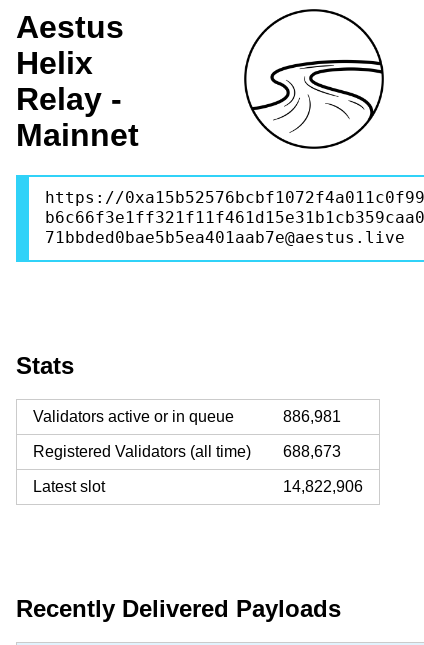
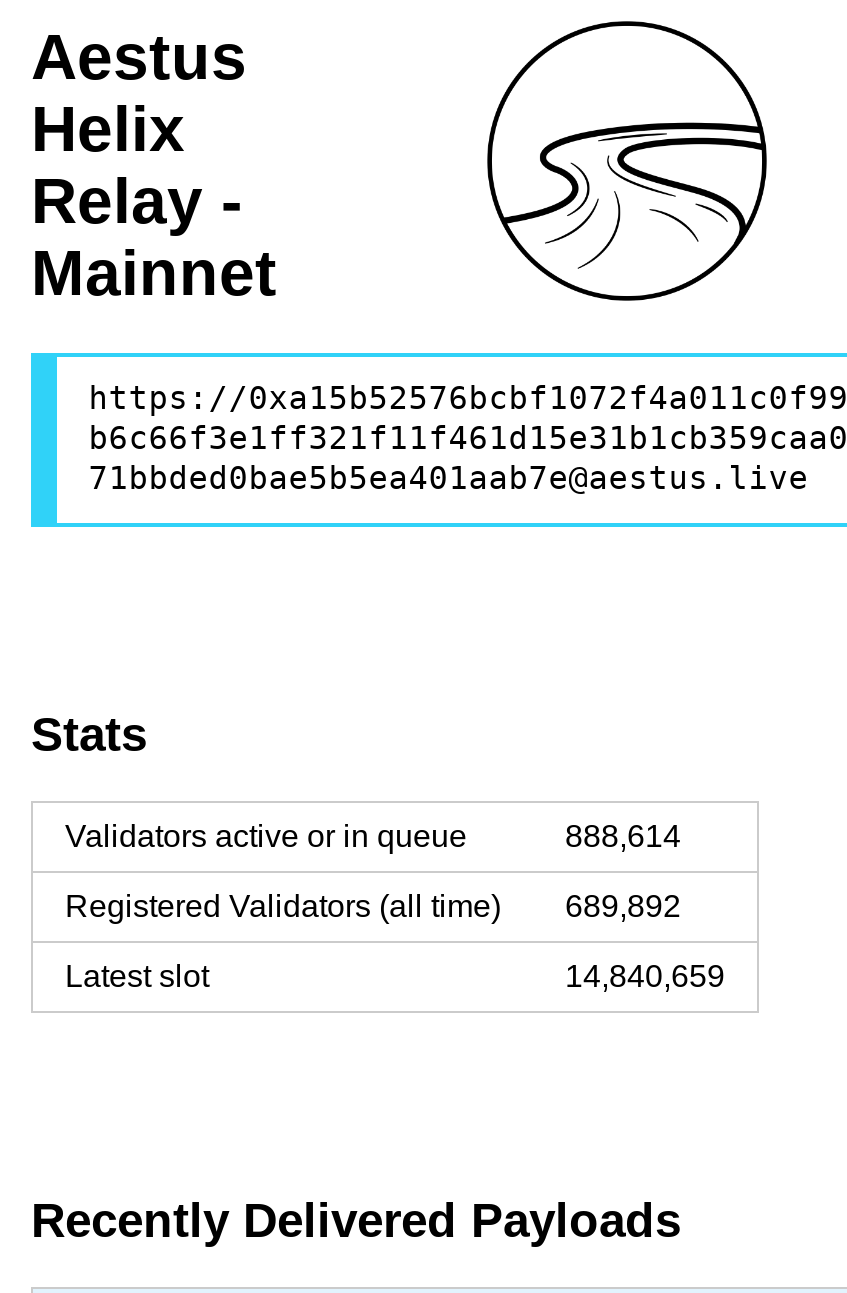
[283,408,341,425] 886,981 -> [565,819,681,853] 888,614
[33,443,341,460] Registered Validators (all time) 688,673 -> [65,889,681,923] Registered Validators (all time) 689,892
[283,478,363,495] 14,822,906 -> [565,959,725,993] 14,840,659

